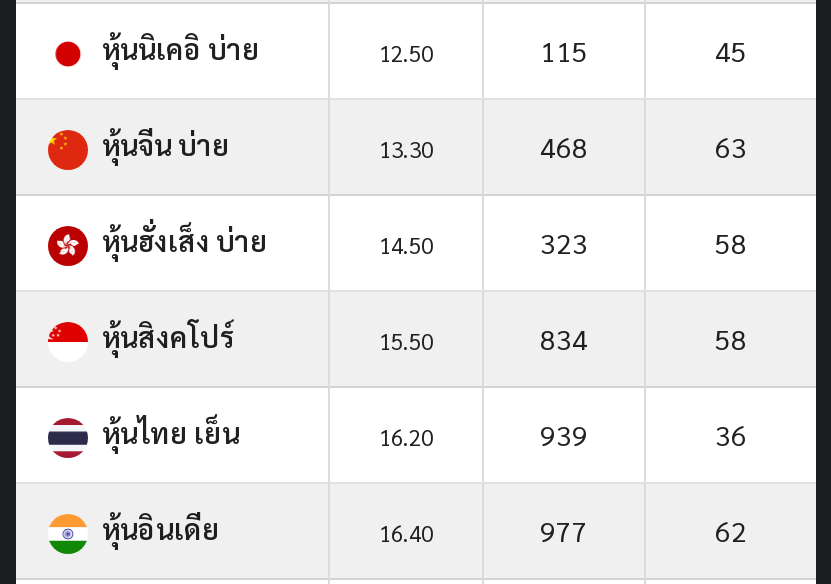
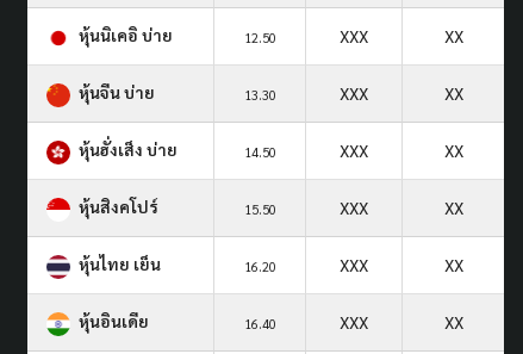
[540,32,747,68] 115 | 45 -> [340,25,463,46] XXX | XX
[540,128,747,164] 468 | 63 -> [340,82,463,103] XXX | XX
[540,224,747,260] 323 | 58 -> [340,139,463,161] XXX | XX
[540,320,747,356] 834 | 58 -> [340,196,463,218] XXX | XX
[540,416,747,452] 939 | 36 -> [340,254,463,275] XXX | XX
[540,512,747,548] 977 | 62 -> [340,311,463,332] XXX | XX

